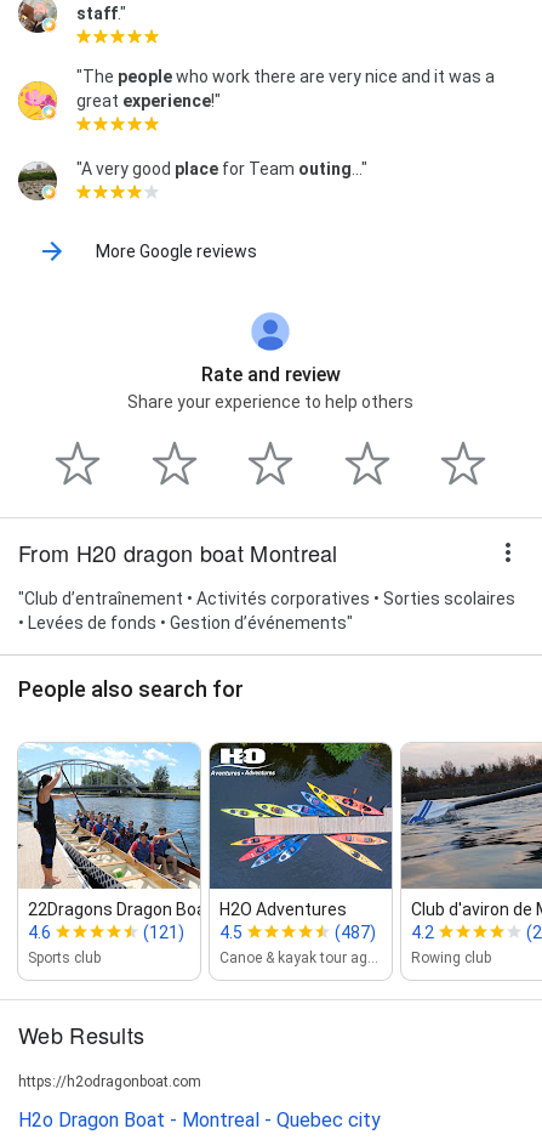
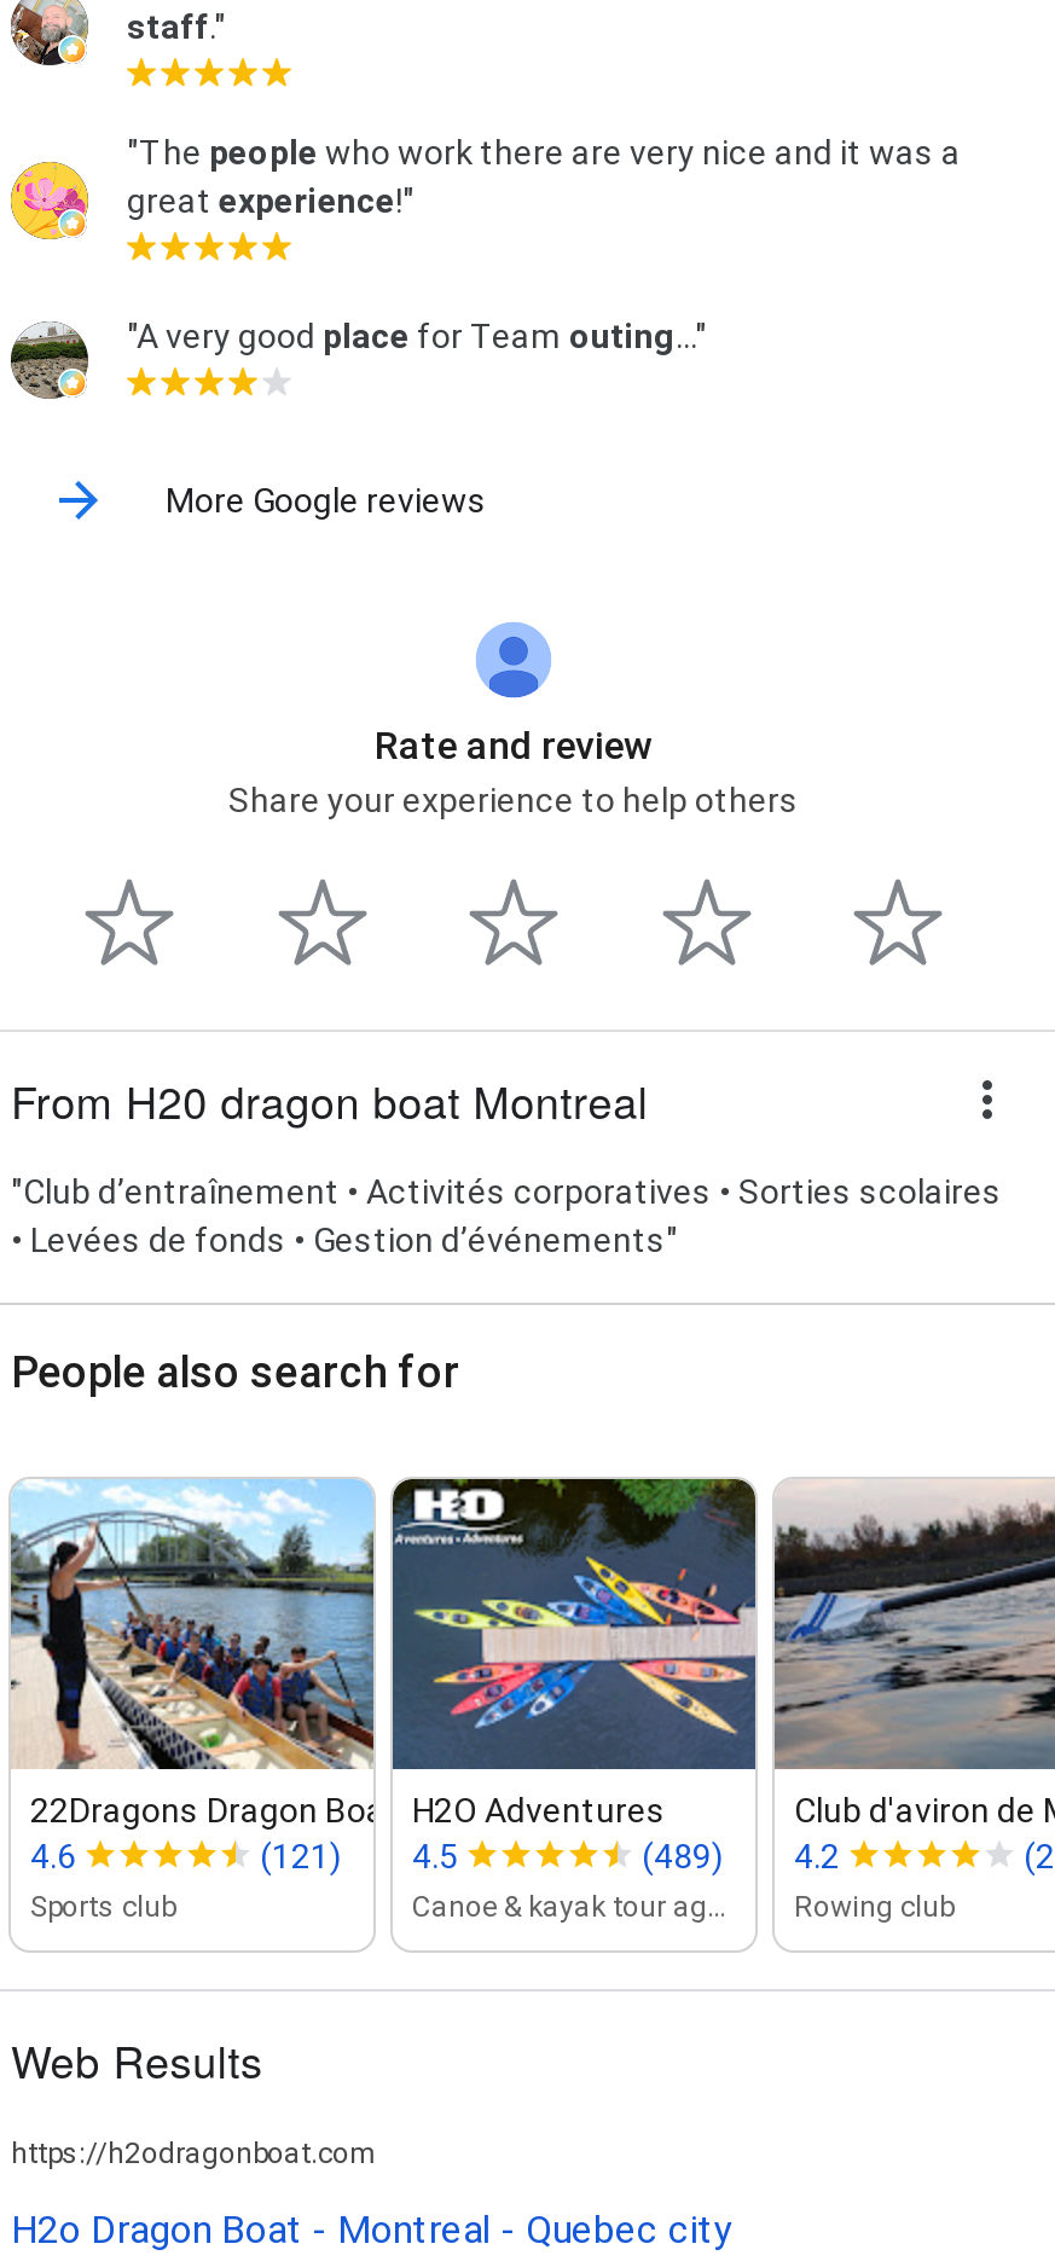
[335,922,434,942] (487) 4.2 -> [642,1836,840,1875] (489) 4.2

